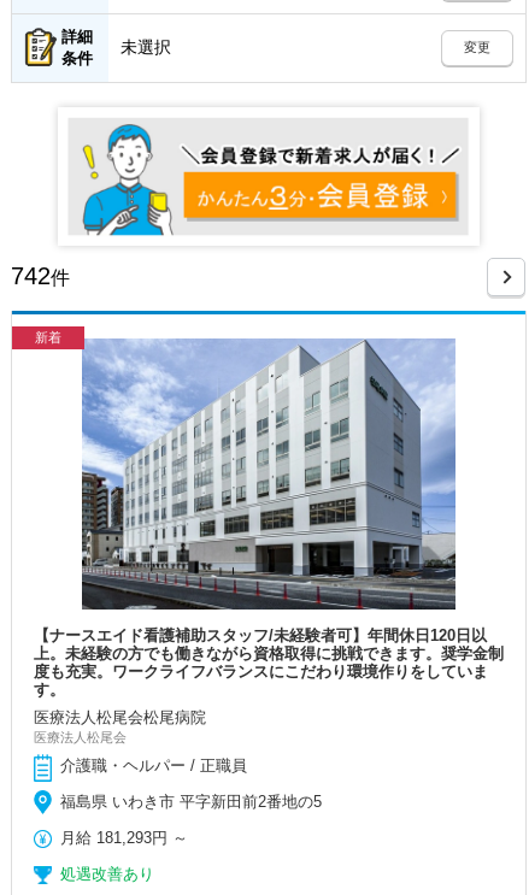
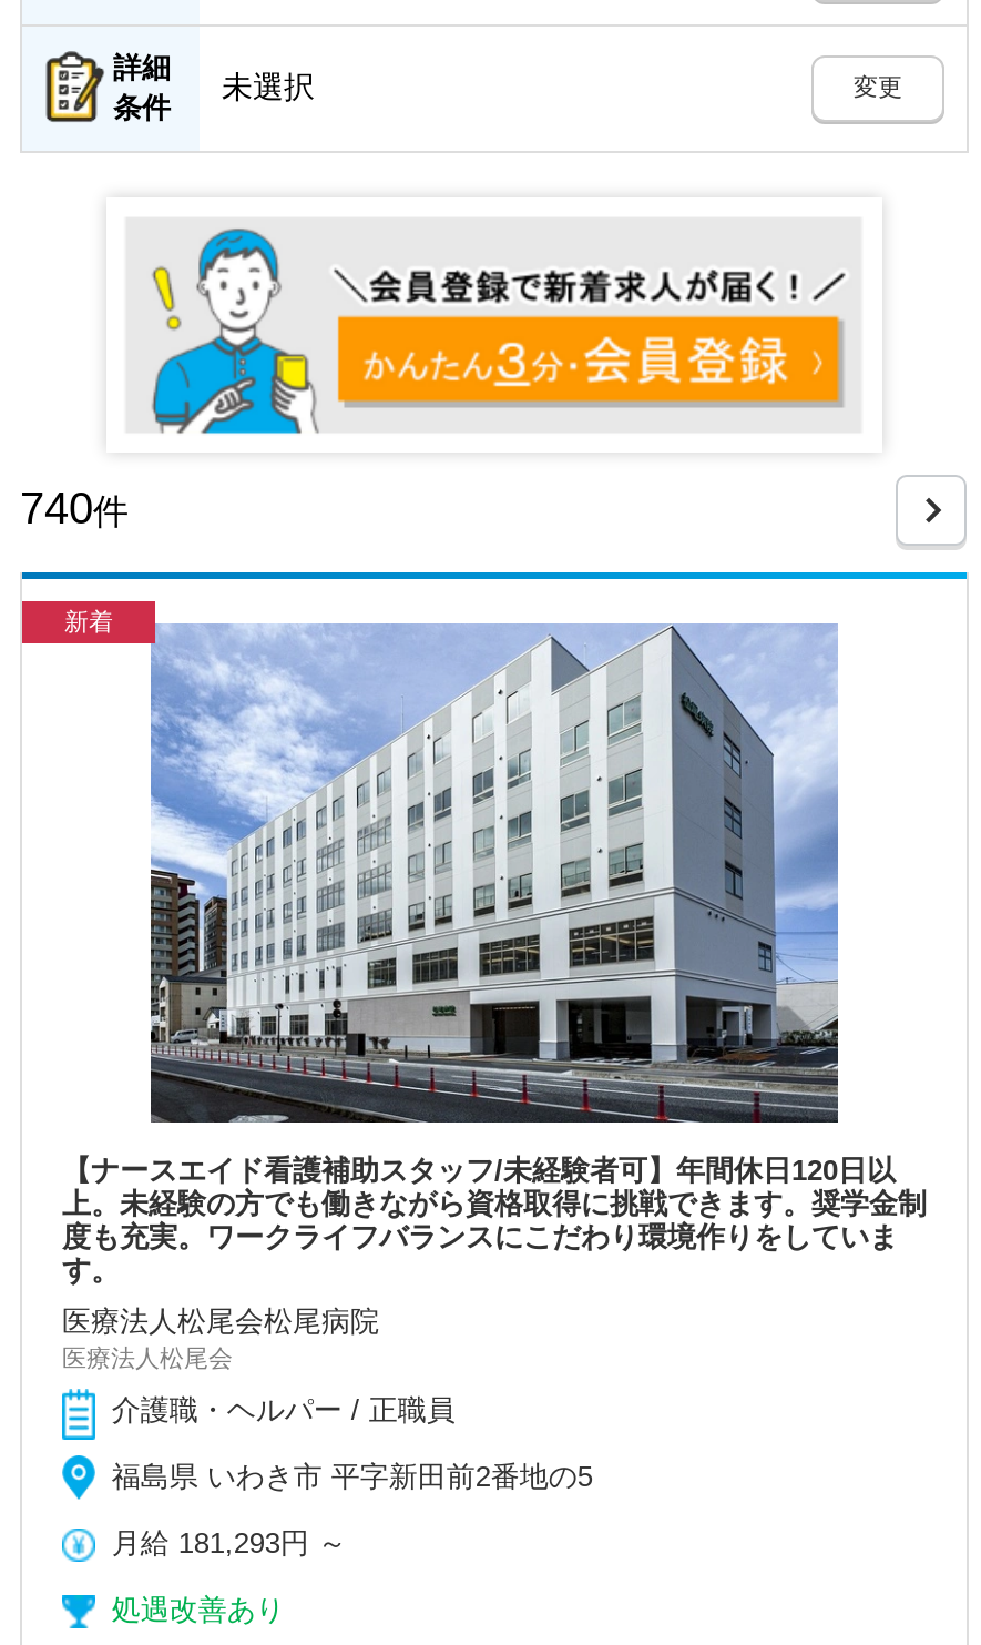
[11,262,70,288] 742件 -> [20,483,129,531] 740件

